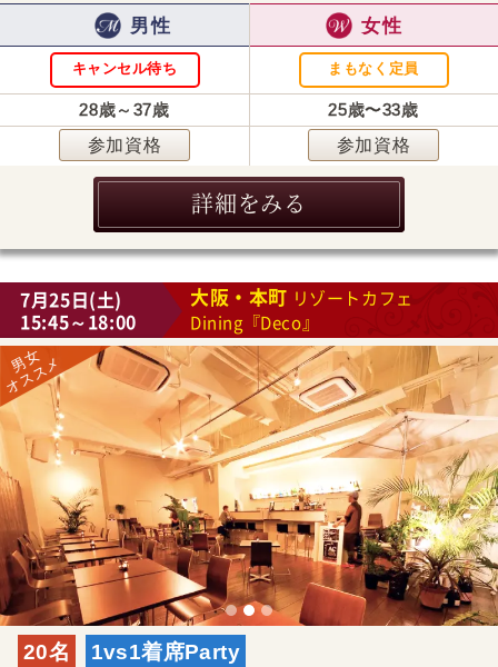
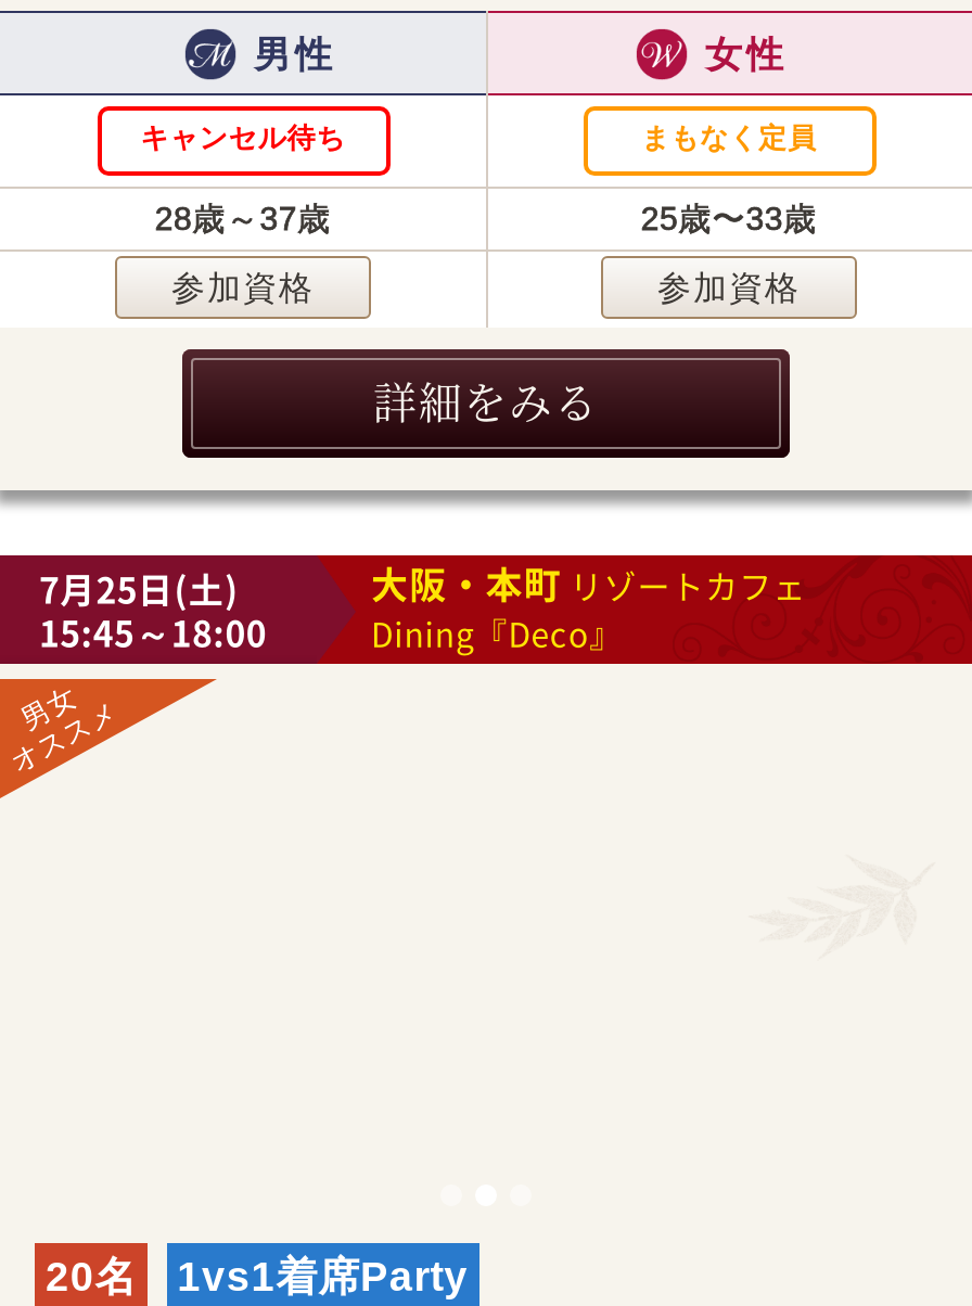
[3,345,495,627] [image] -> none

